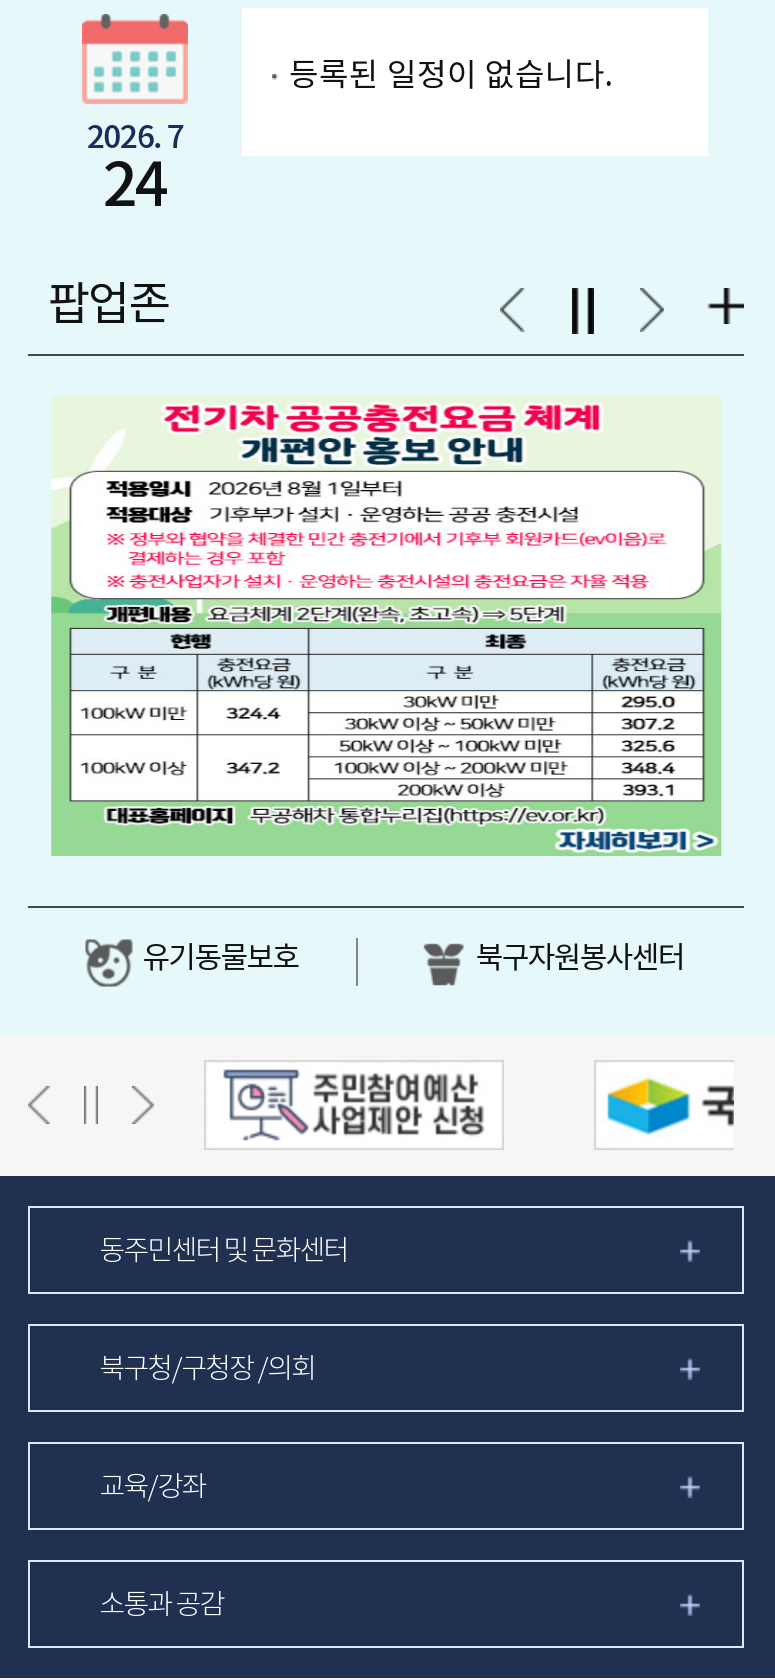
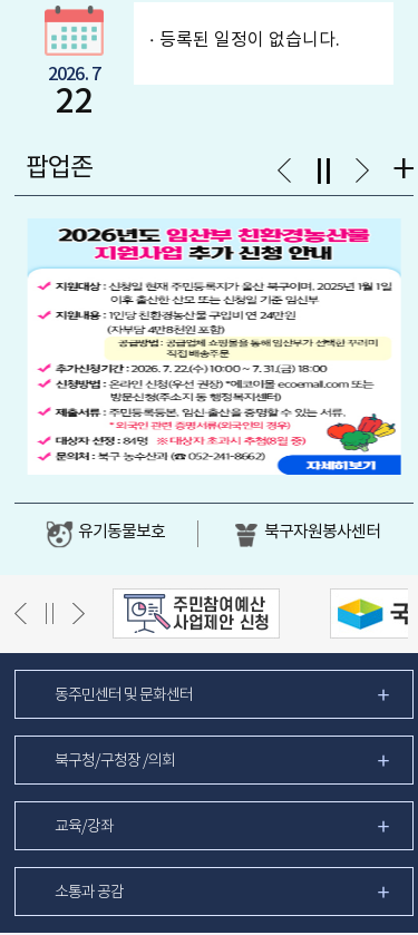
[103,152,168,222] 24 -> [56,83,92,122] 22
[50,398,722,858] [image] -> [27,221,402,476] [image]

